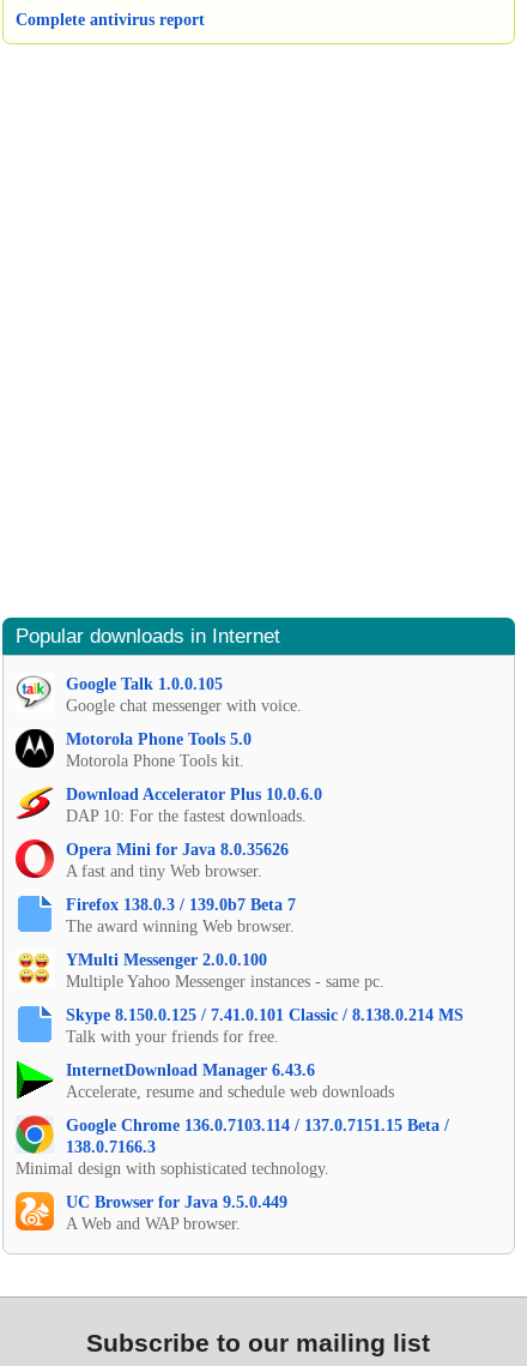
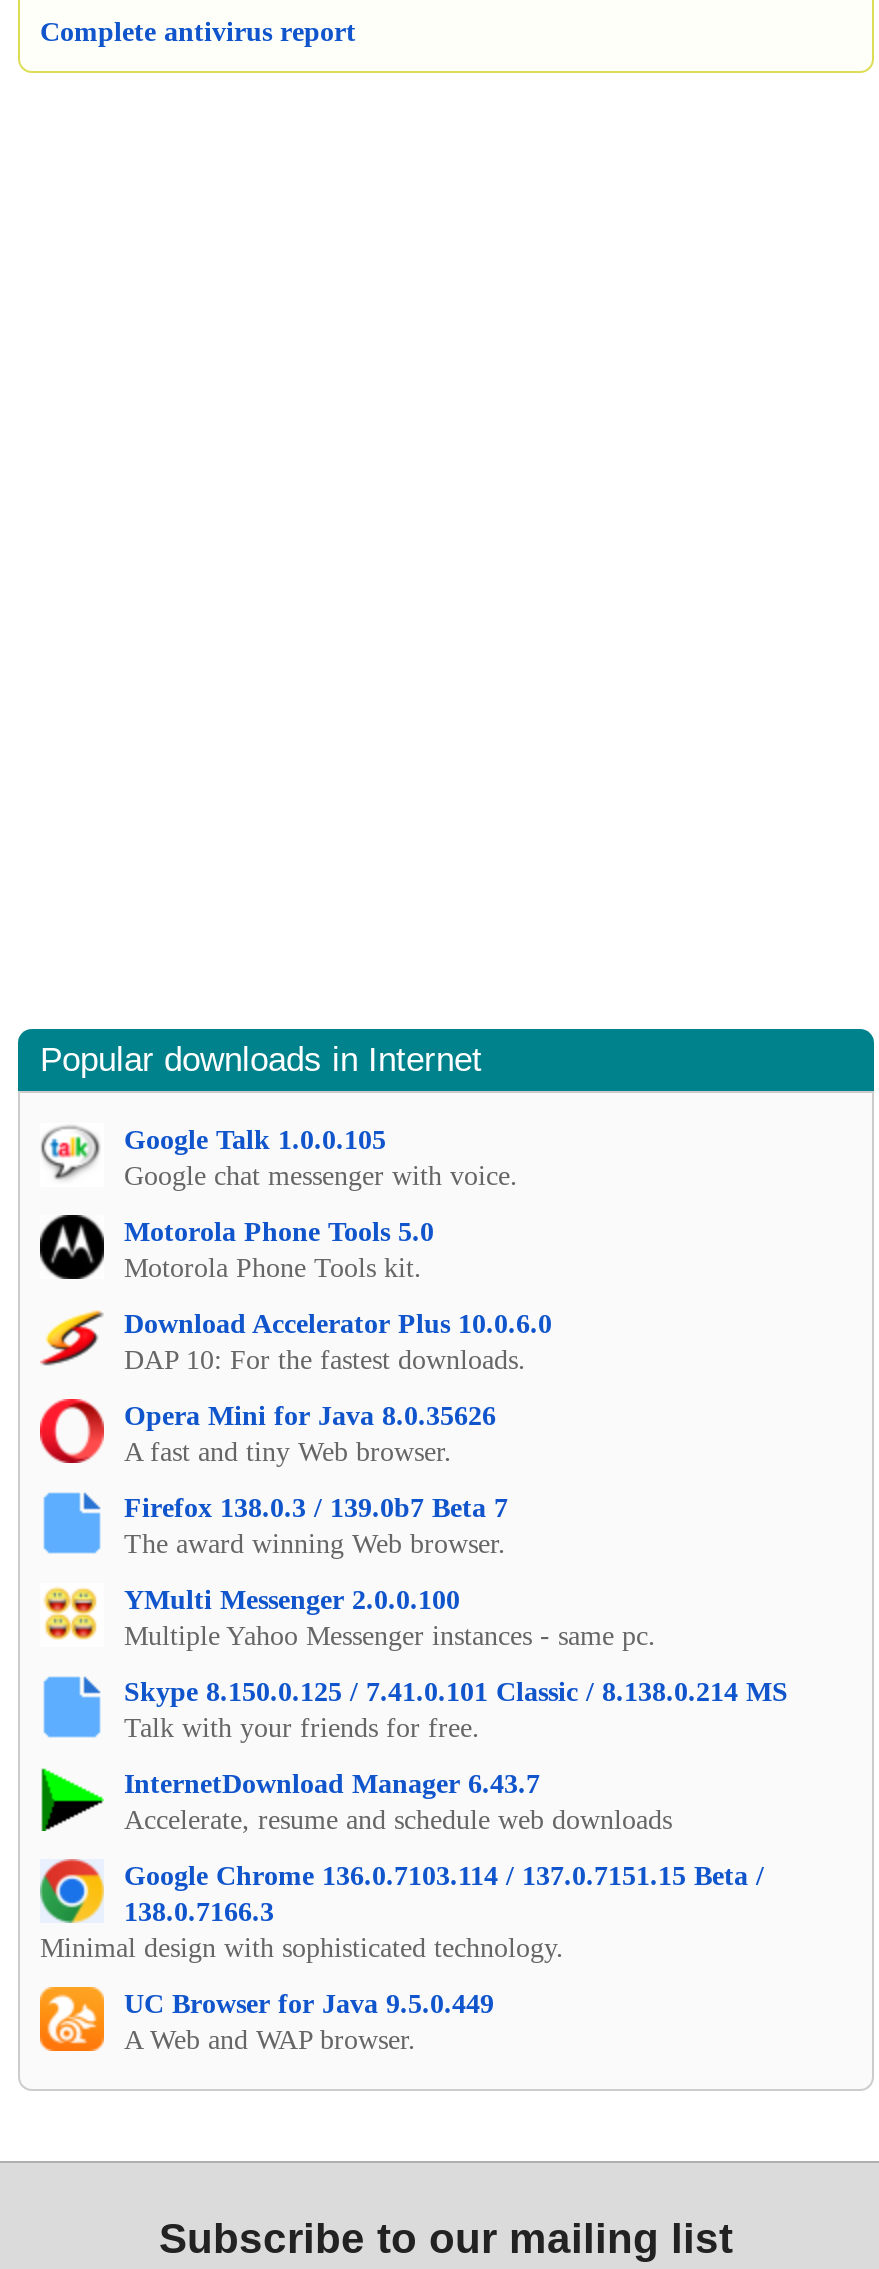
[66,1061,315,1079] InternetDownload Manager 6.43.6 -> [124,1768,540,1798] InternetDownload Manager 6.43.7

